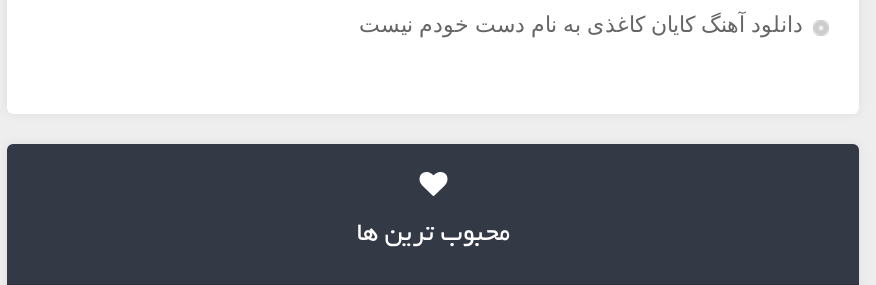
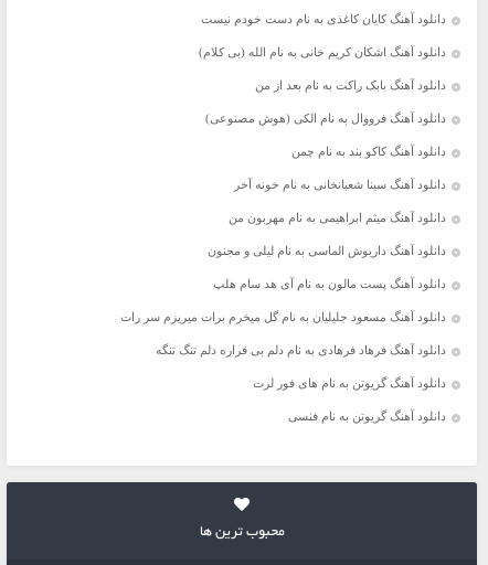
none -> [120,45,446,423] دانلود آهنگ اشکان کریم خانی به نام الله (بی کلام) | دانلود آهنگ بابک راکت به نام بعد از من | دانلود آهنگ فرووال به نام الکی (هوش مصنوعی) | دانلود آهنگ کاکو بند به نام چمن | دانلود آهنگ سینا شعبانخانی به نام خونه آخر | دانلود آهنگ میثم ابراهیمی به نام مهربون من | دانلود آهنگ داریوش الماسی به نام لیلی و مجنون | دانلود آهنگ پست مالون به نام آی هد سام هلپ | دانلود آهنگ مسعود جلیلیان به نام گل میخرم برات میریزم سر رات | دانلود آهنگ فرهاد فرهادی به نام دلم بی قراره دلم تنگ تنگه | دانلود آهنگ گریوتن به نام های فور لرت | دانلود آهنگ گریوتن به نام فنسی

